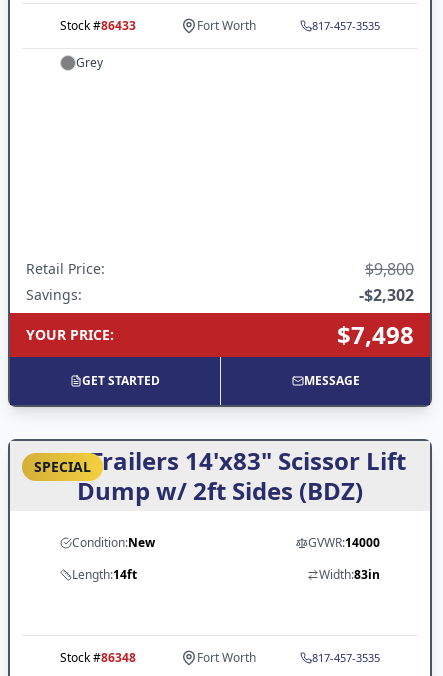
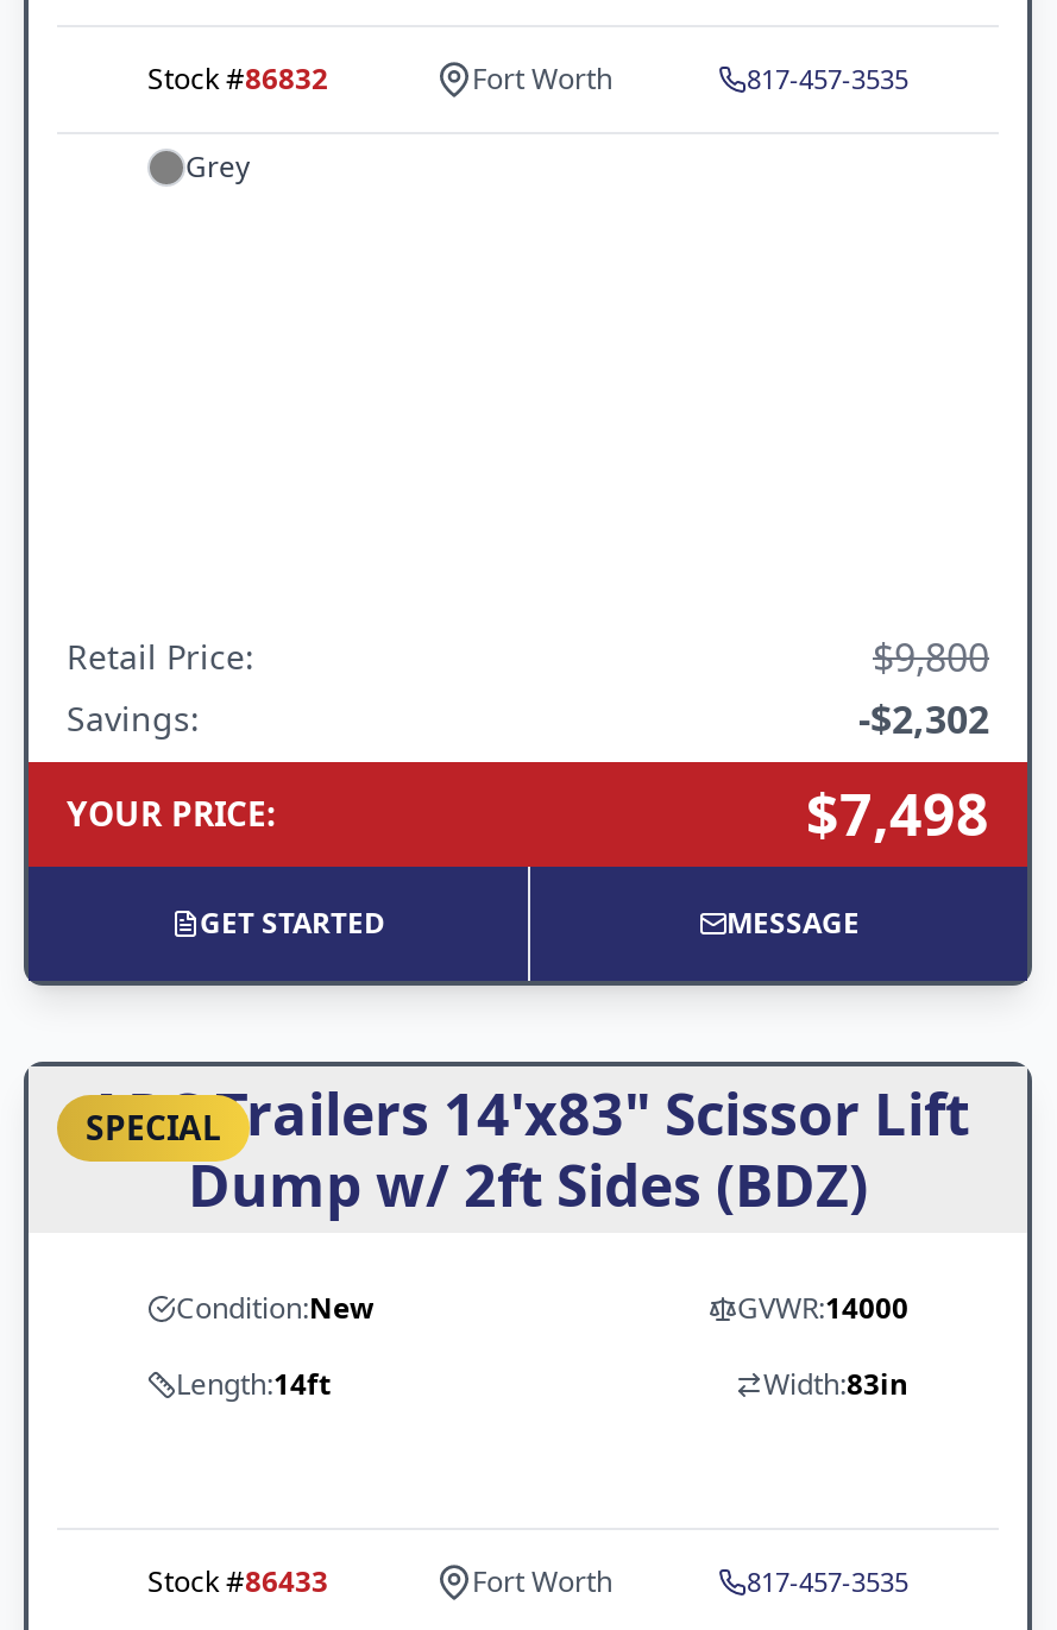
[60,17,136,34] Stock #86433 -> [147,58,328,99] Stock #86832
[60,649,136,666] Stock #86348 -> [147,1561,328,1601] Stock #86433

